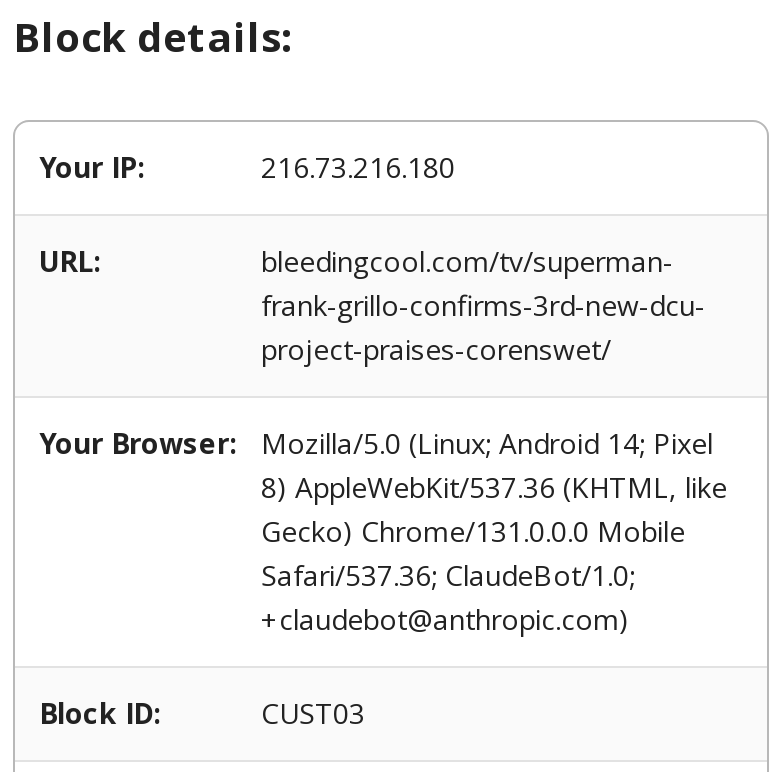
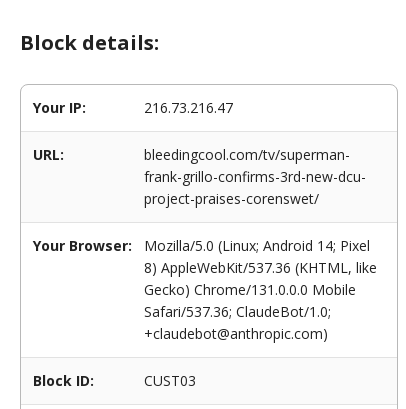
[261,148,455,186] 216.73.216.180 -> [144,98,233,117] 216.73.216.47

